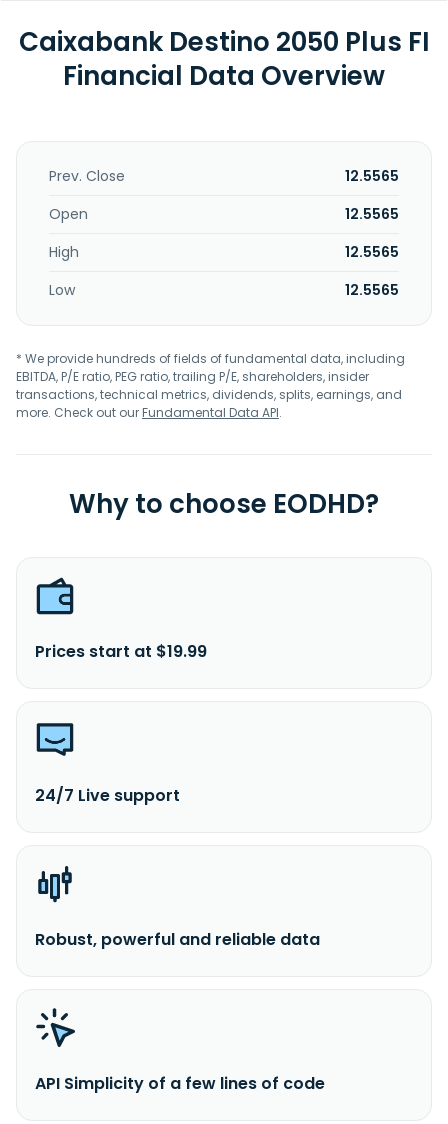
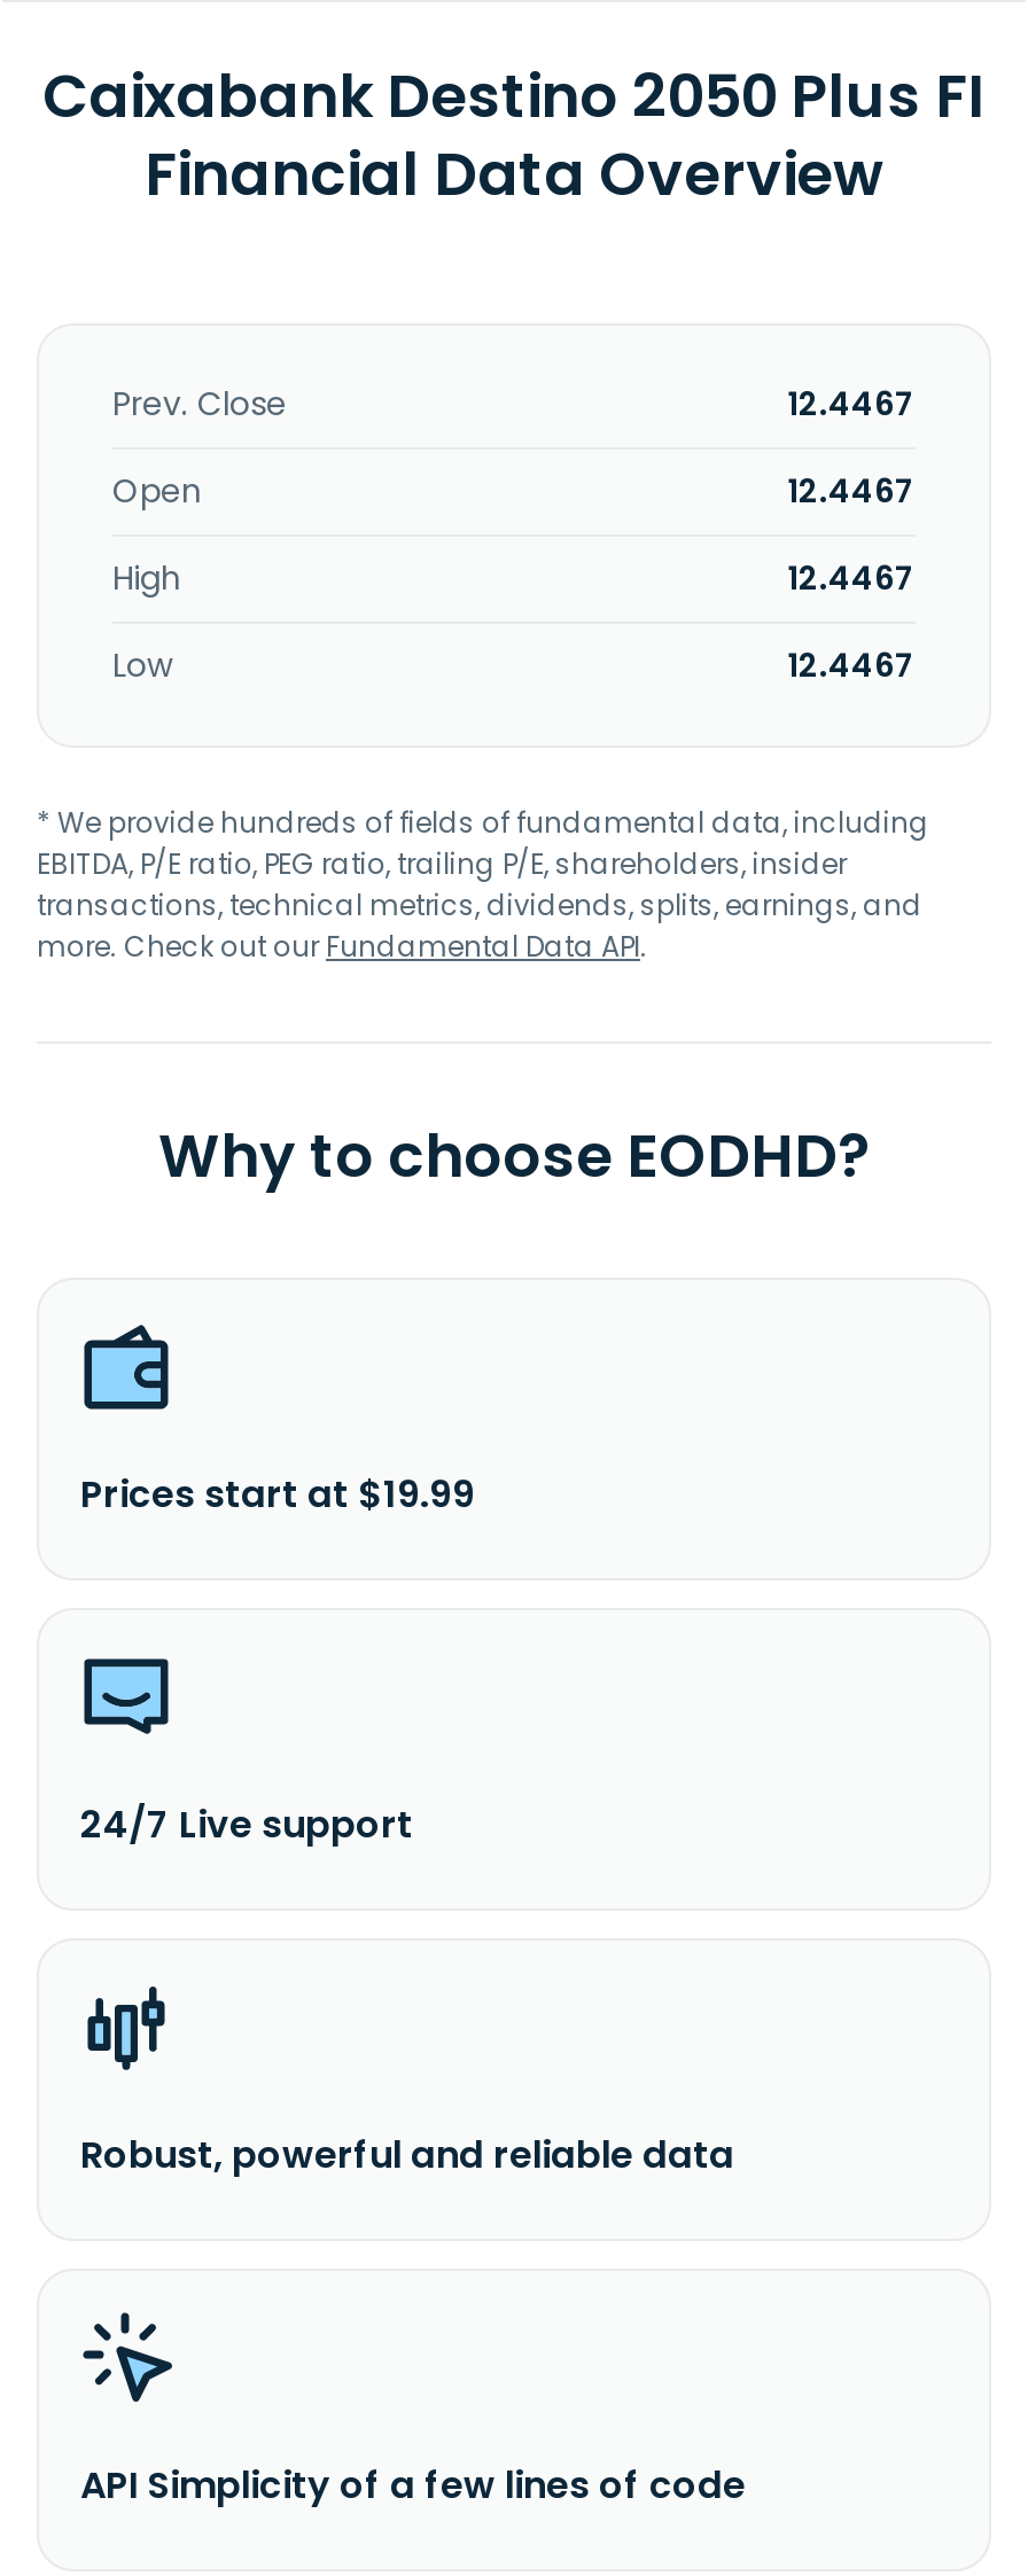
[345,166,399,186] 12.5565 -> [787,381,916,427] 12.4467
[345,204,399,224] 12.5565 -> [787,468,916,514] 12.4467
[345,242,399,262] 12.5565 -> [787,555,916,601] 12.4467
[345,280,399,300] 12.5565 -> [787,642,916,688] 12.4467

